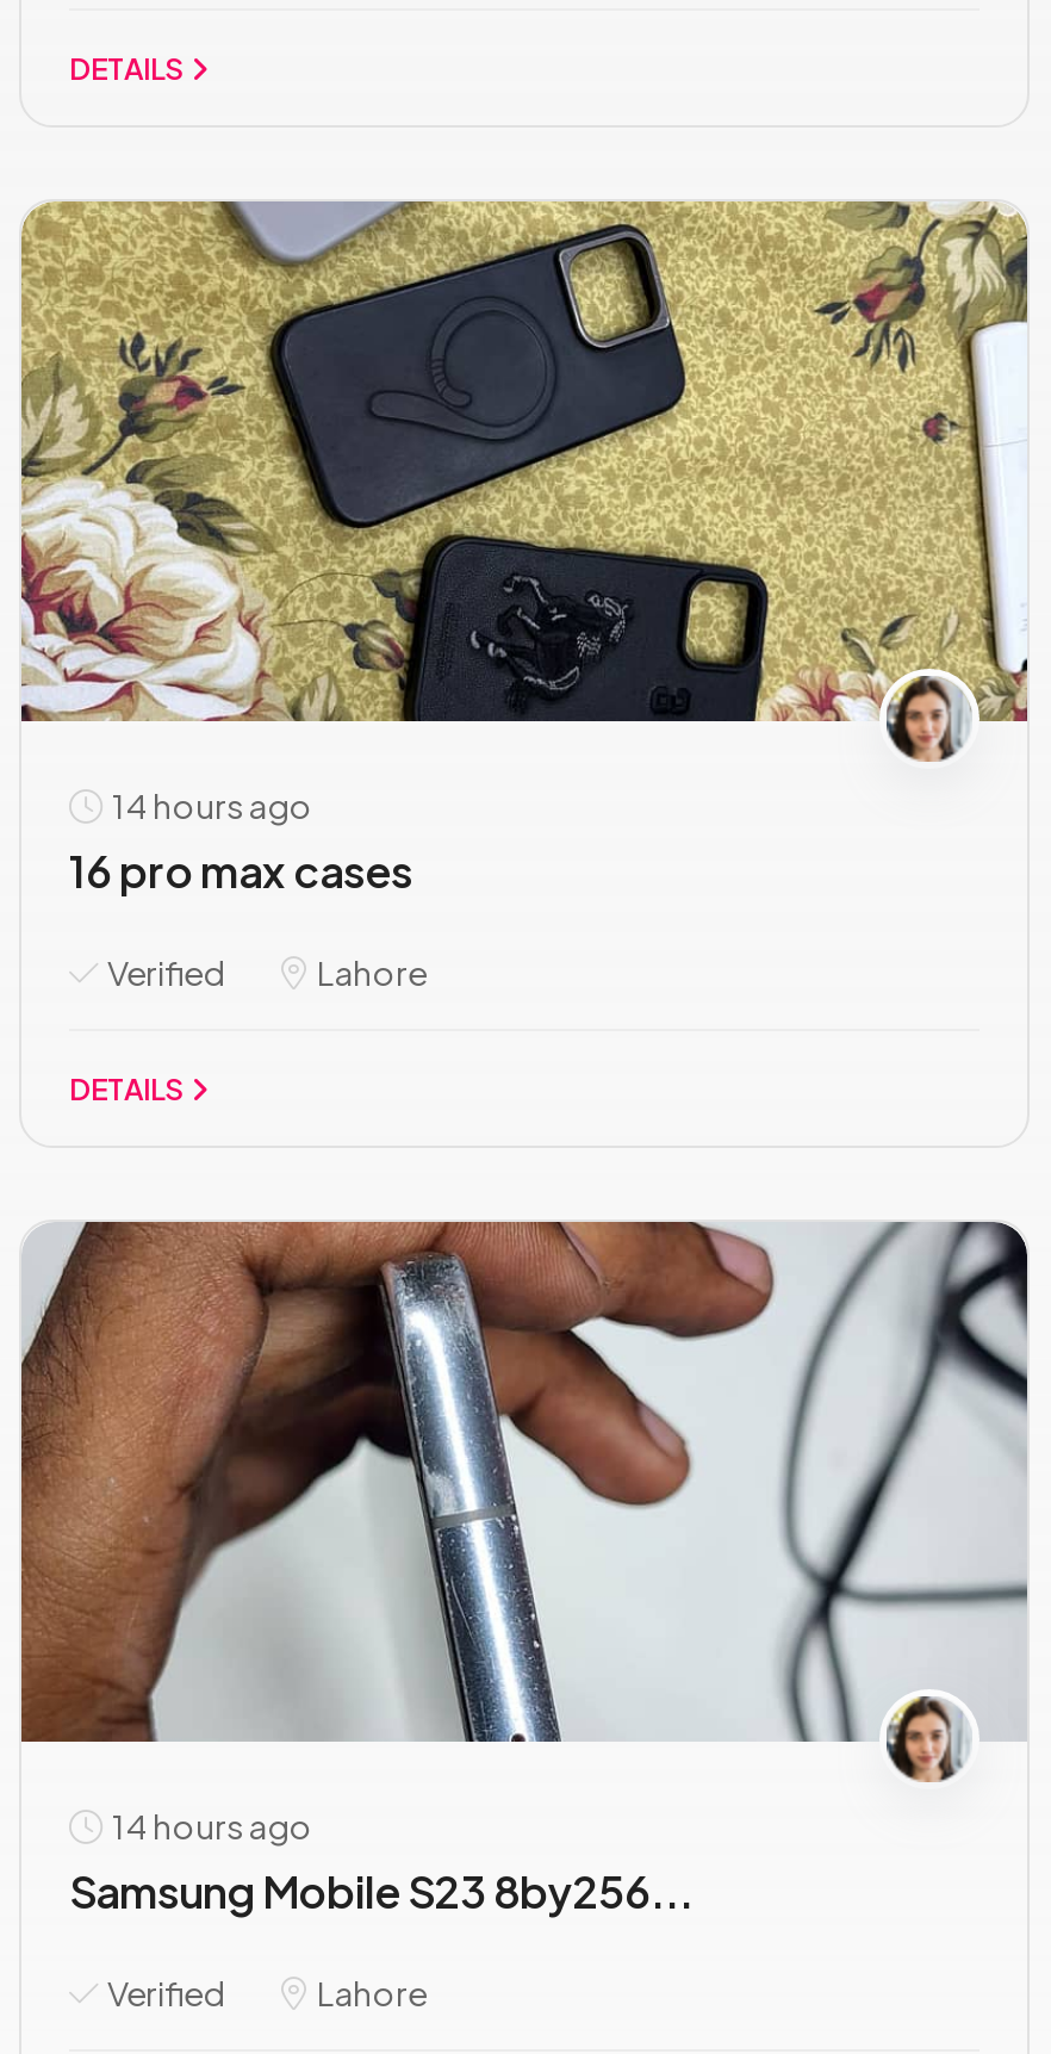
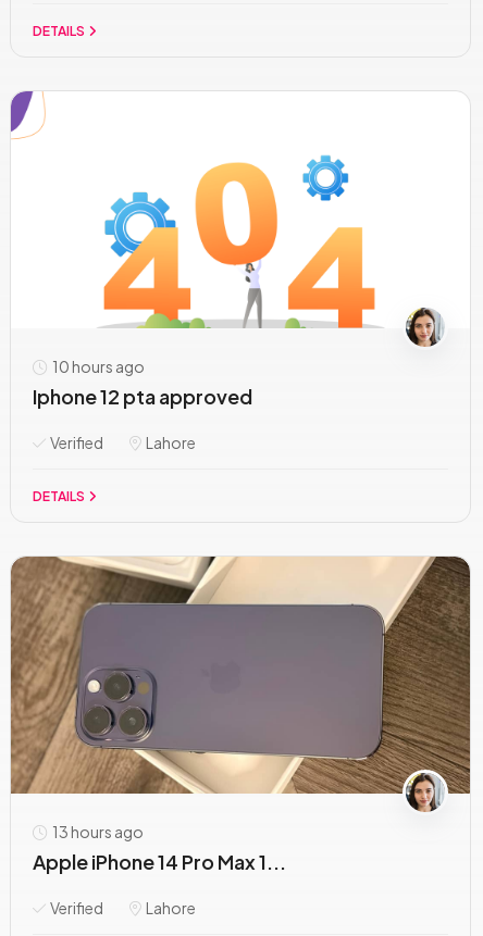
[19,199,1030,898] [image] | 14 hours ago | 16 pro max cases -> [10,90,470,409] [image] | 10 hours ago | Iphone 12 pta approved
[21,1220,1027,1918] [image] | 14 hours ago | Samsung Mobile S23 8by256... -> [10,556,471,874] [image] | 13 hours ago | Apple iPhone 14 Pro Max 1...

